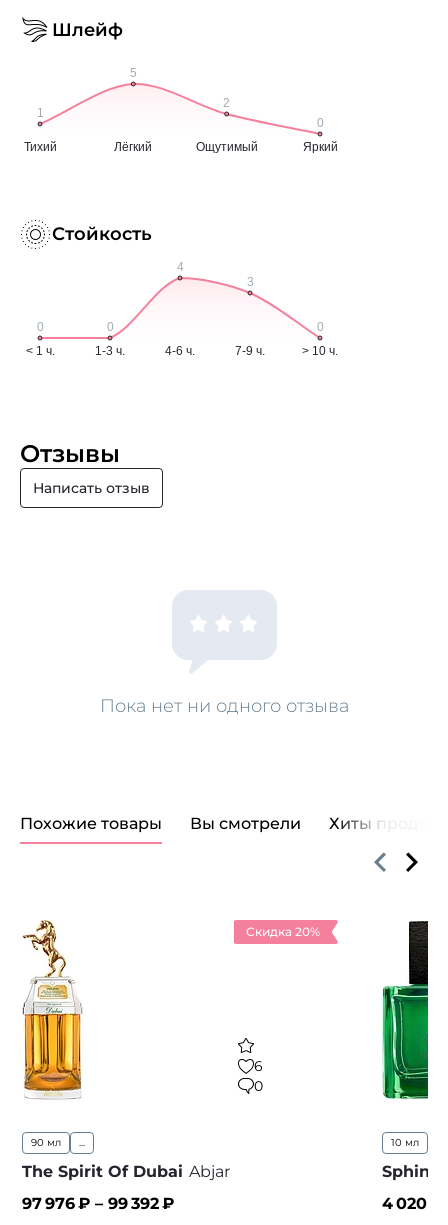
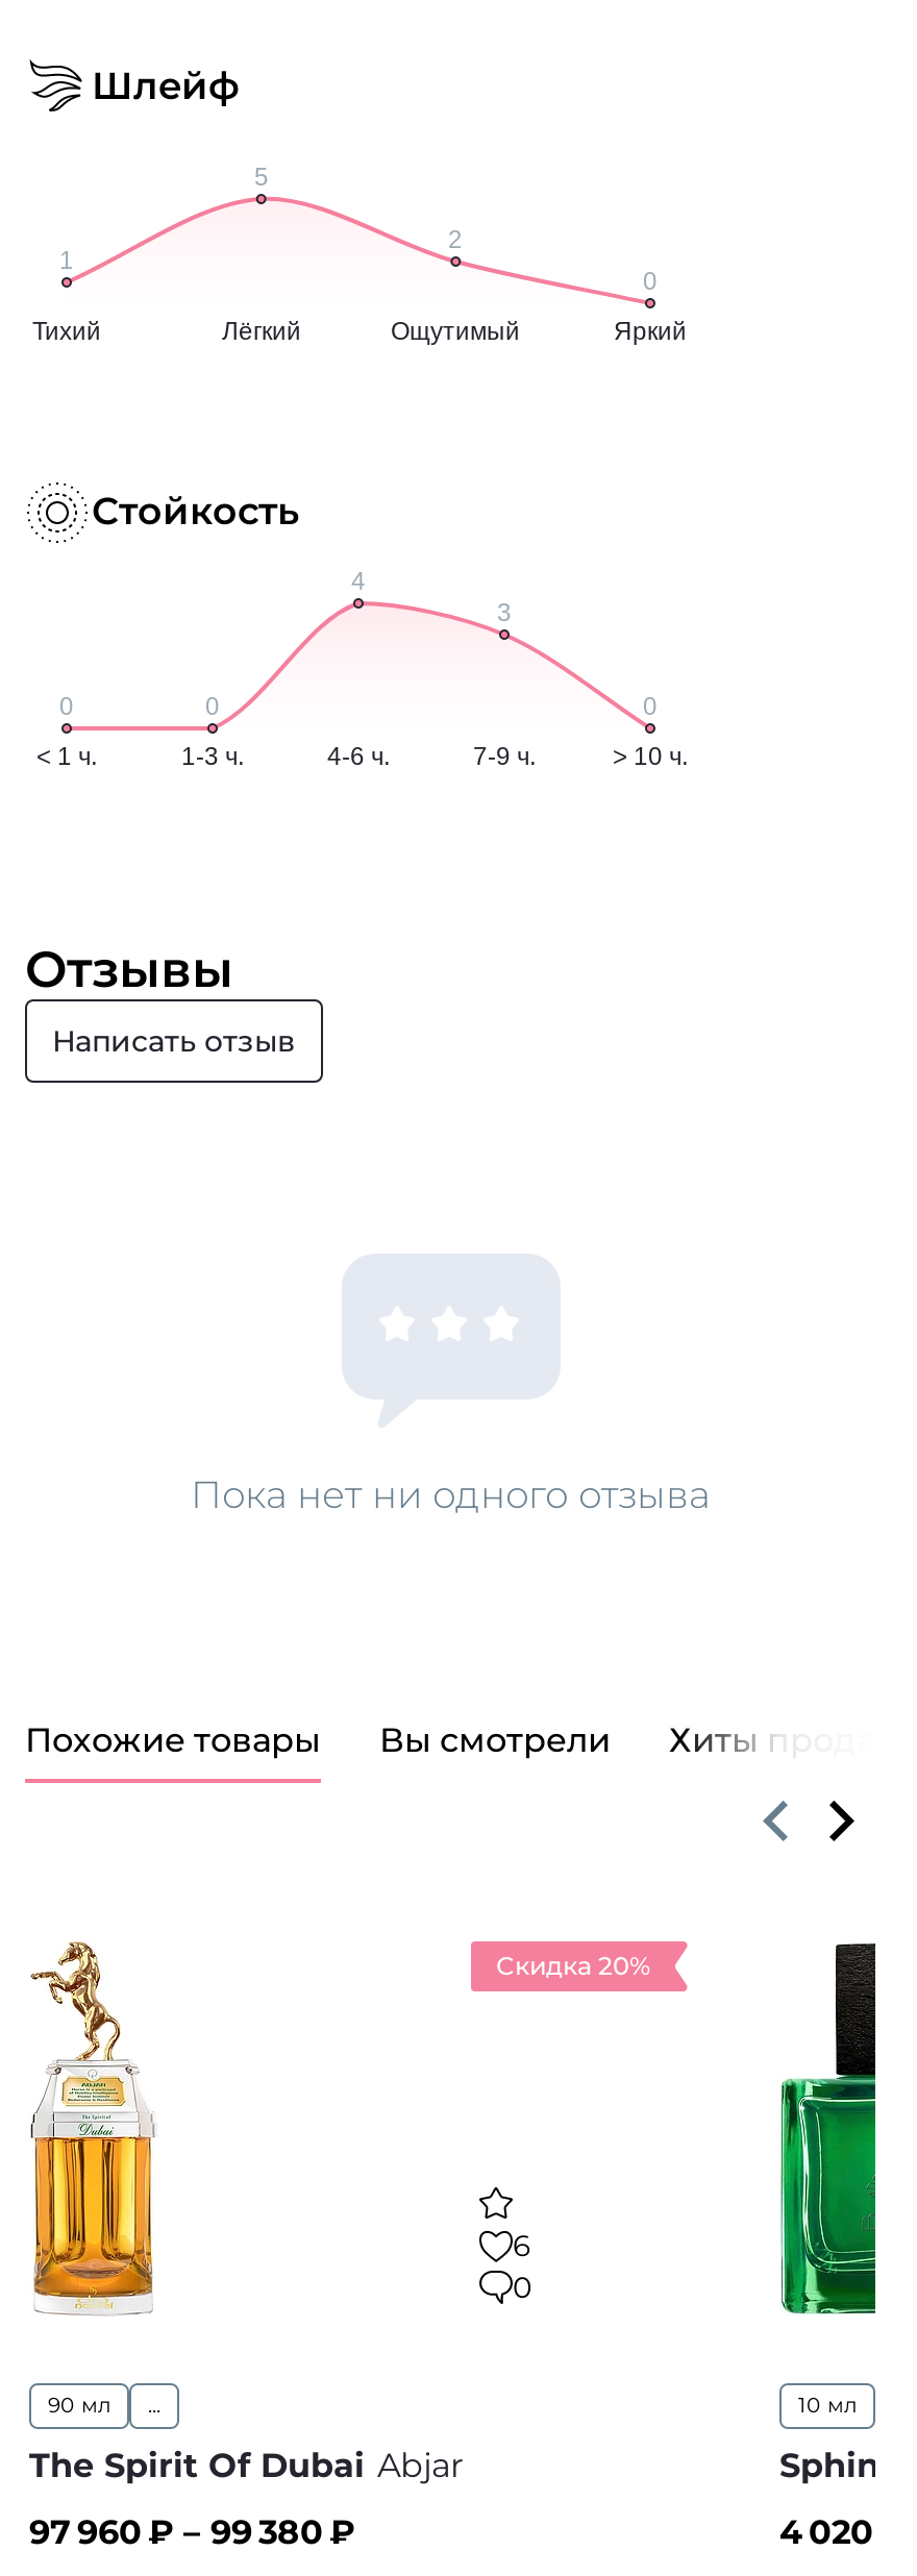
[22,1194,174,1213] 97 976 ₽ – 99 392 ₽ -> [29,2512,354,2551] 97 960 ₽ – 99 380 ₽

